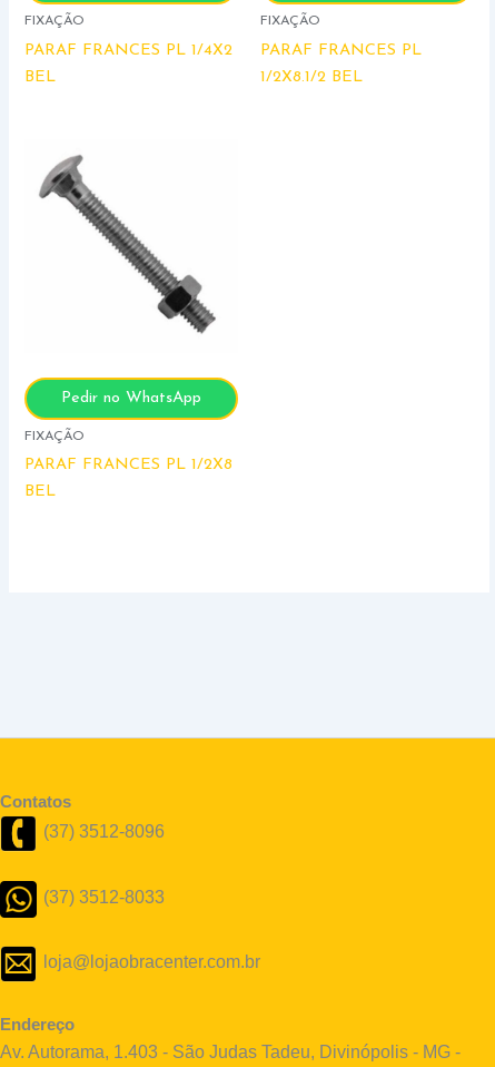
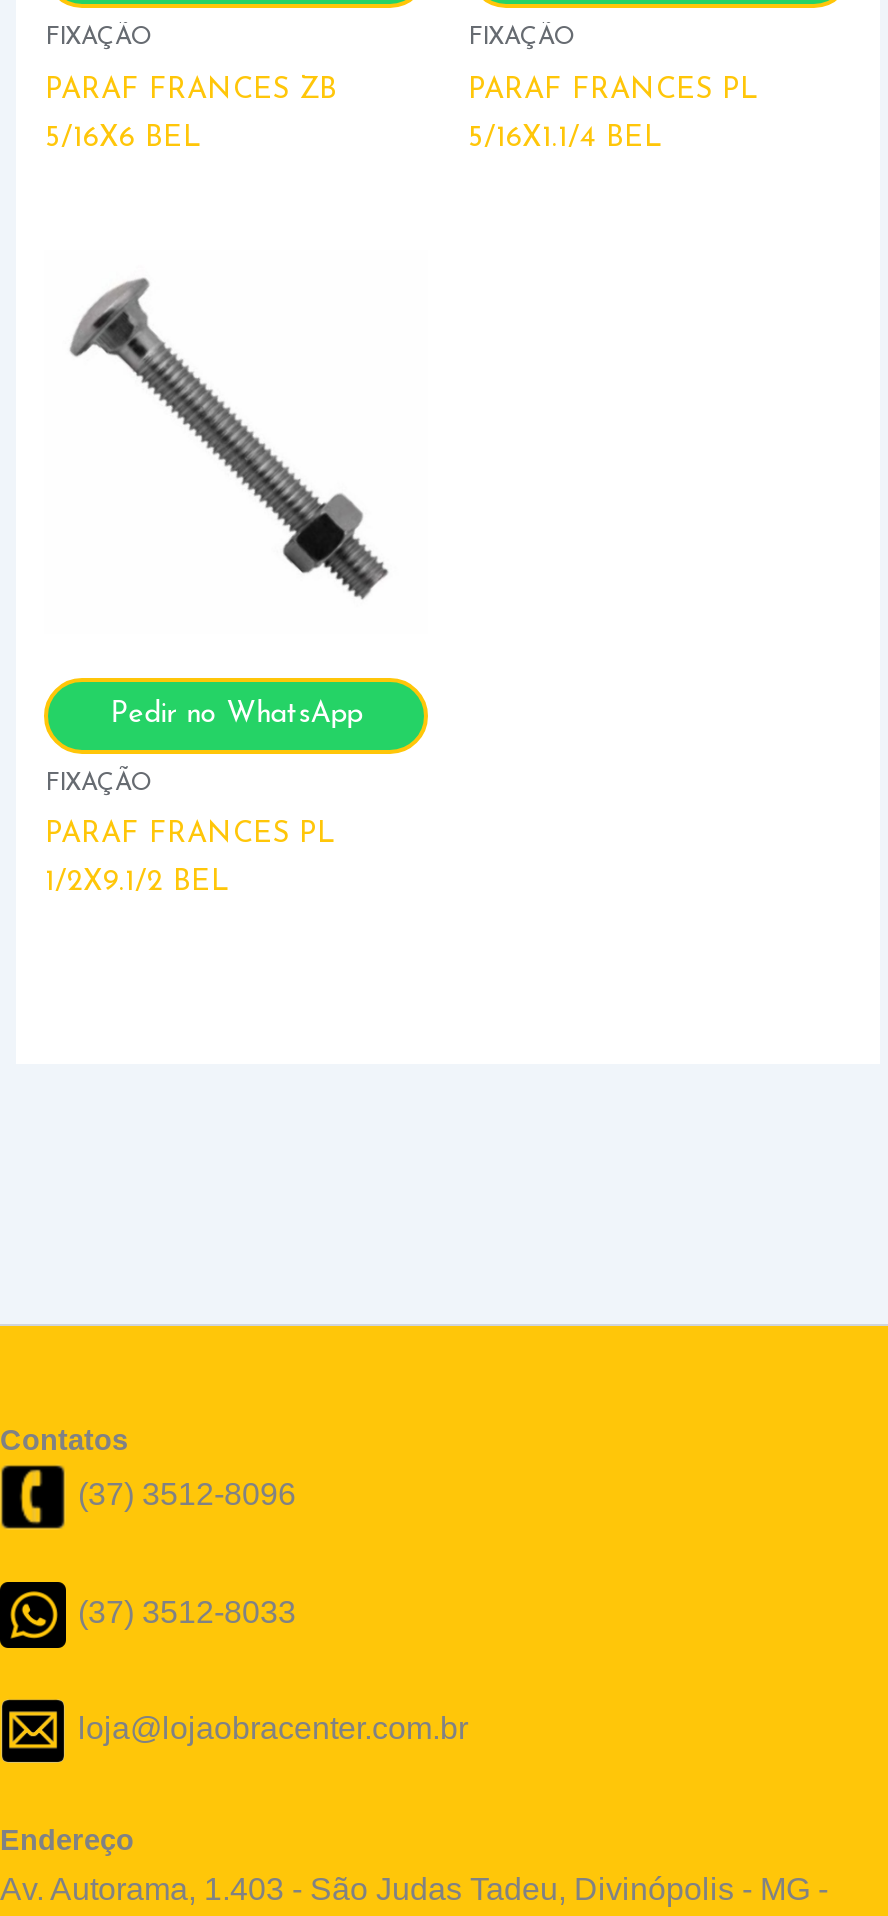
[25,42,233,59] PARAF FRANCES PL 1/4X2 -> [45,75,337,105] PARAF FRANCES ZB
[25,69,56,85] BEL -> [45,123,201,153] 5/16X6 BEL
[260,69,363,85] 1/2X8.1/2 BEL -> [468,123,662,153] 5/16X1.1/4 BEL
[25,457,233,473] PARAF FRANCES PL 1/2X8 -> [45,820,335,850] PARAF FRANCES PL
[25,483,56,500] BEL -> [45,868,229,898] 1/2X9.1/2 BEL

